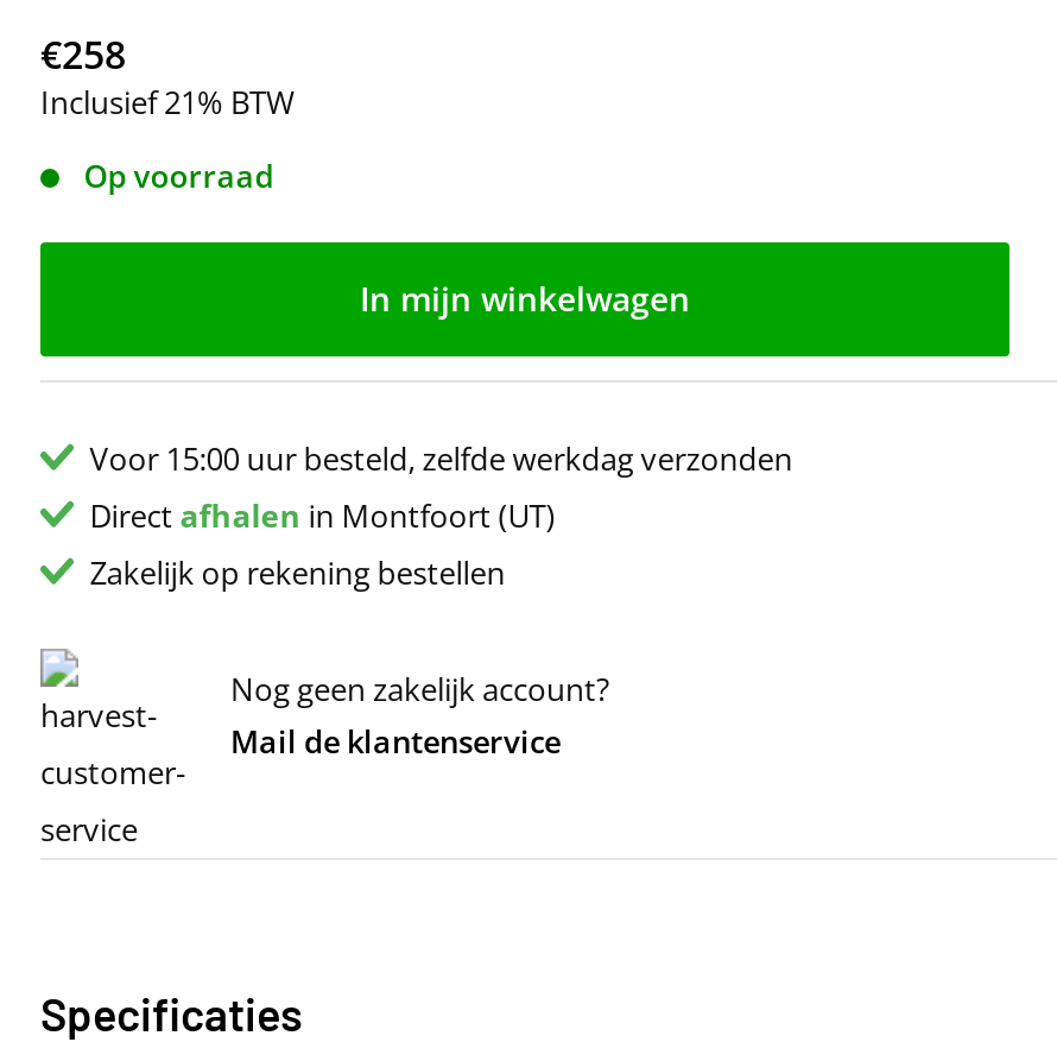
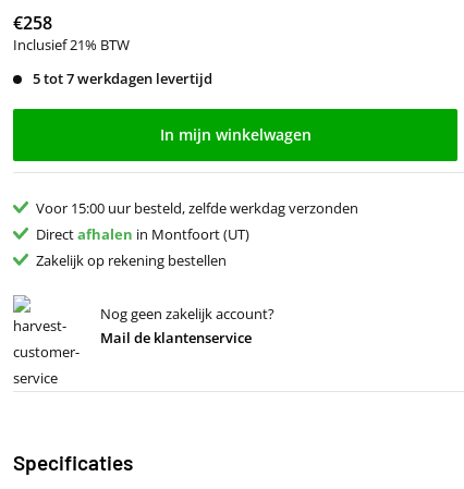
[84,154,274,197] Op voorraad -> [33,69,213,88] 5 tot 7 werkdagen levertijd

